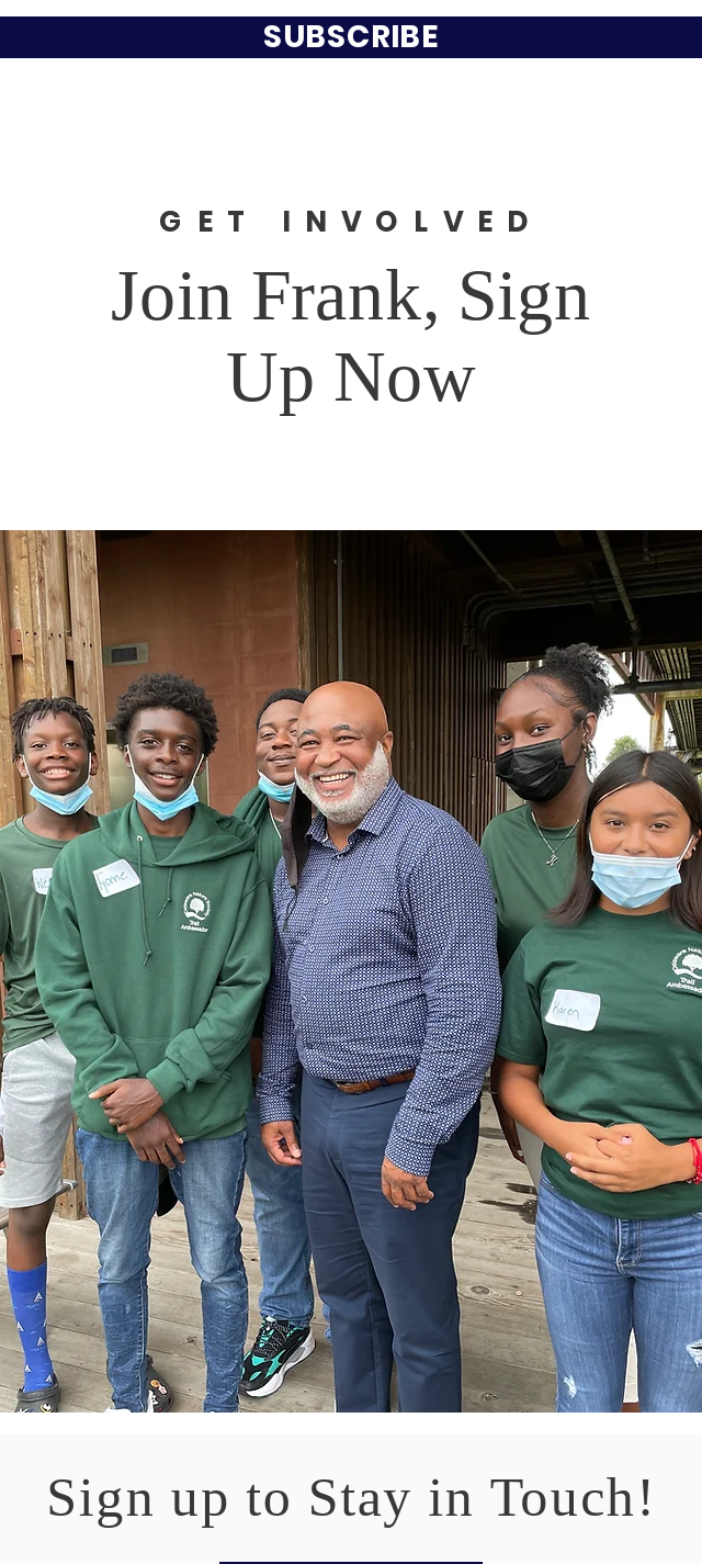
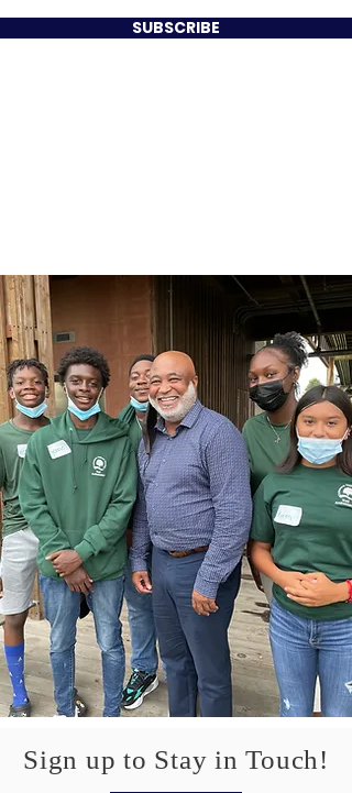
[111,201,591,416] GET INVOLVED | Join Frank, Sign | Up Now -> none

